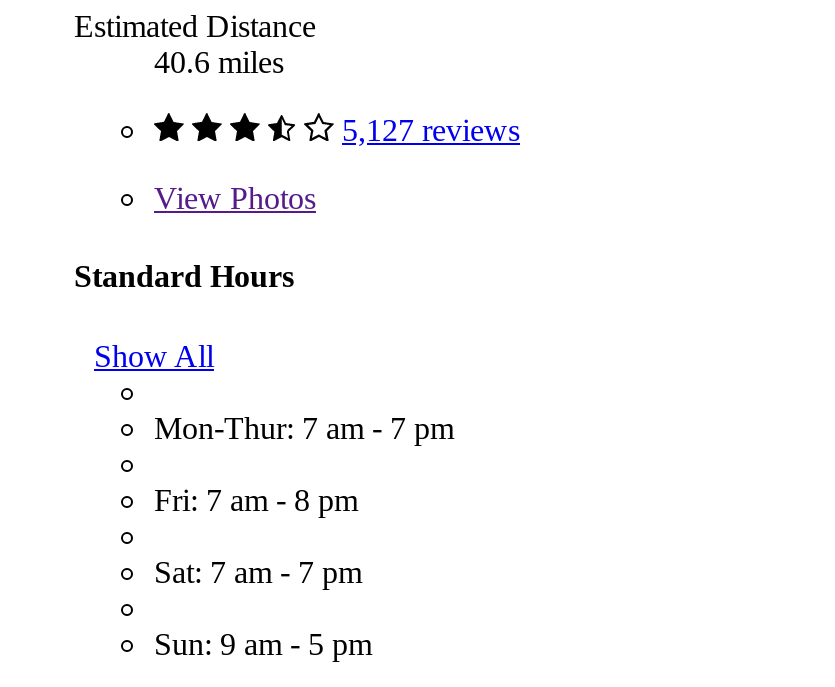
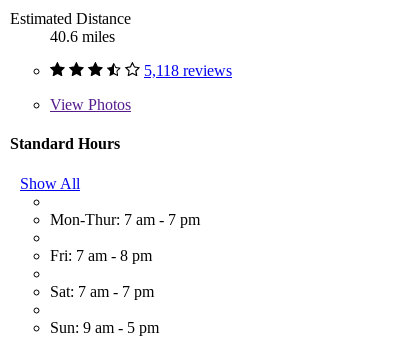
[342,113,520,147] 5,127 reviews -> [144,62,232,79] 5,118 reviews

